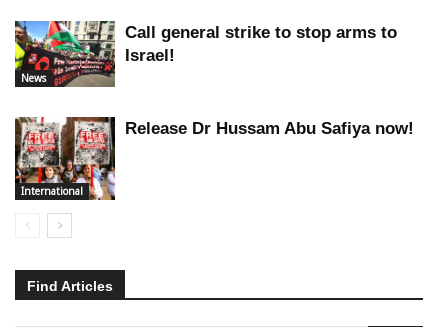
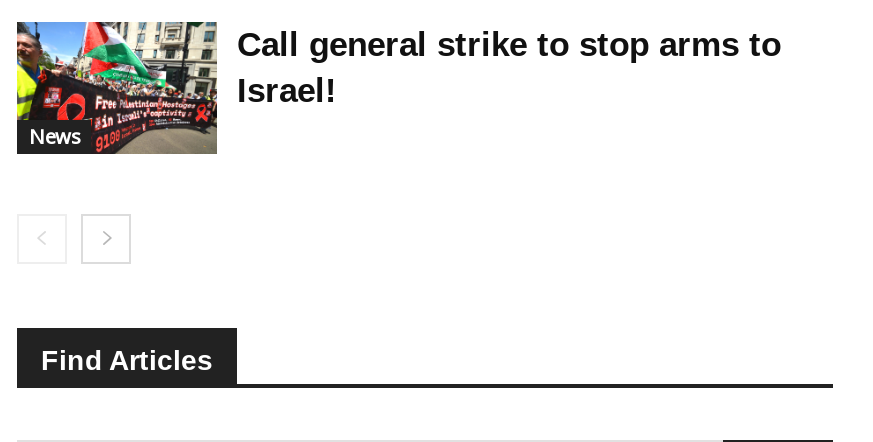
[14,116,116,201] [image] | International -> none
[125,119,414,138] Release Dr Hussam Abu Safiya now! -> none

